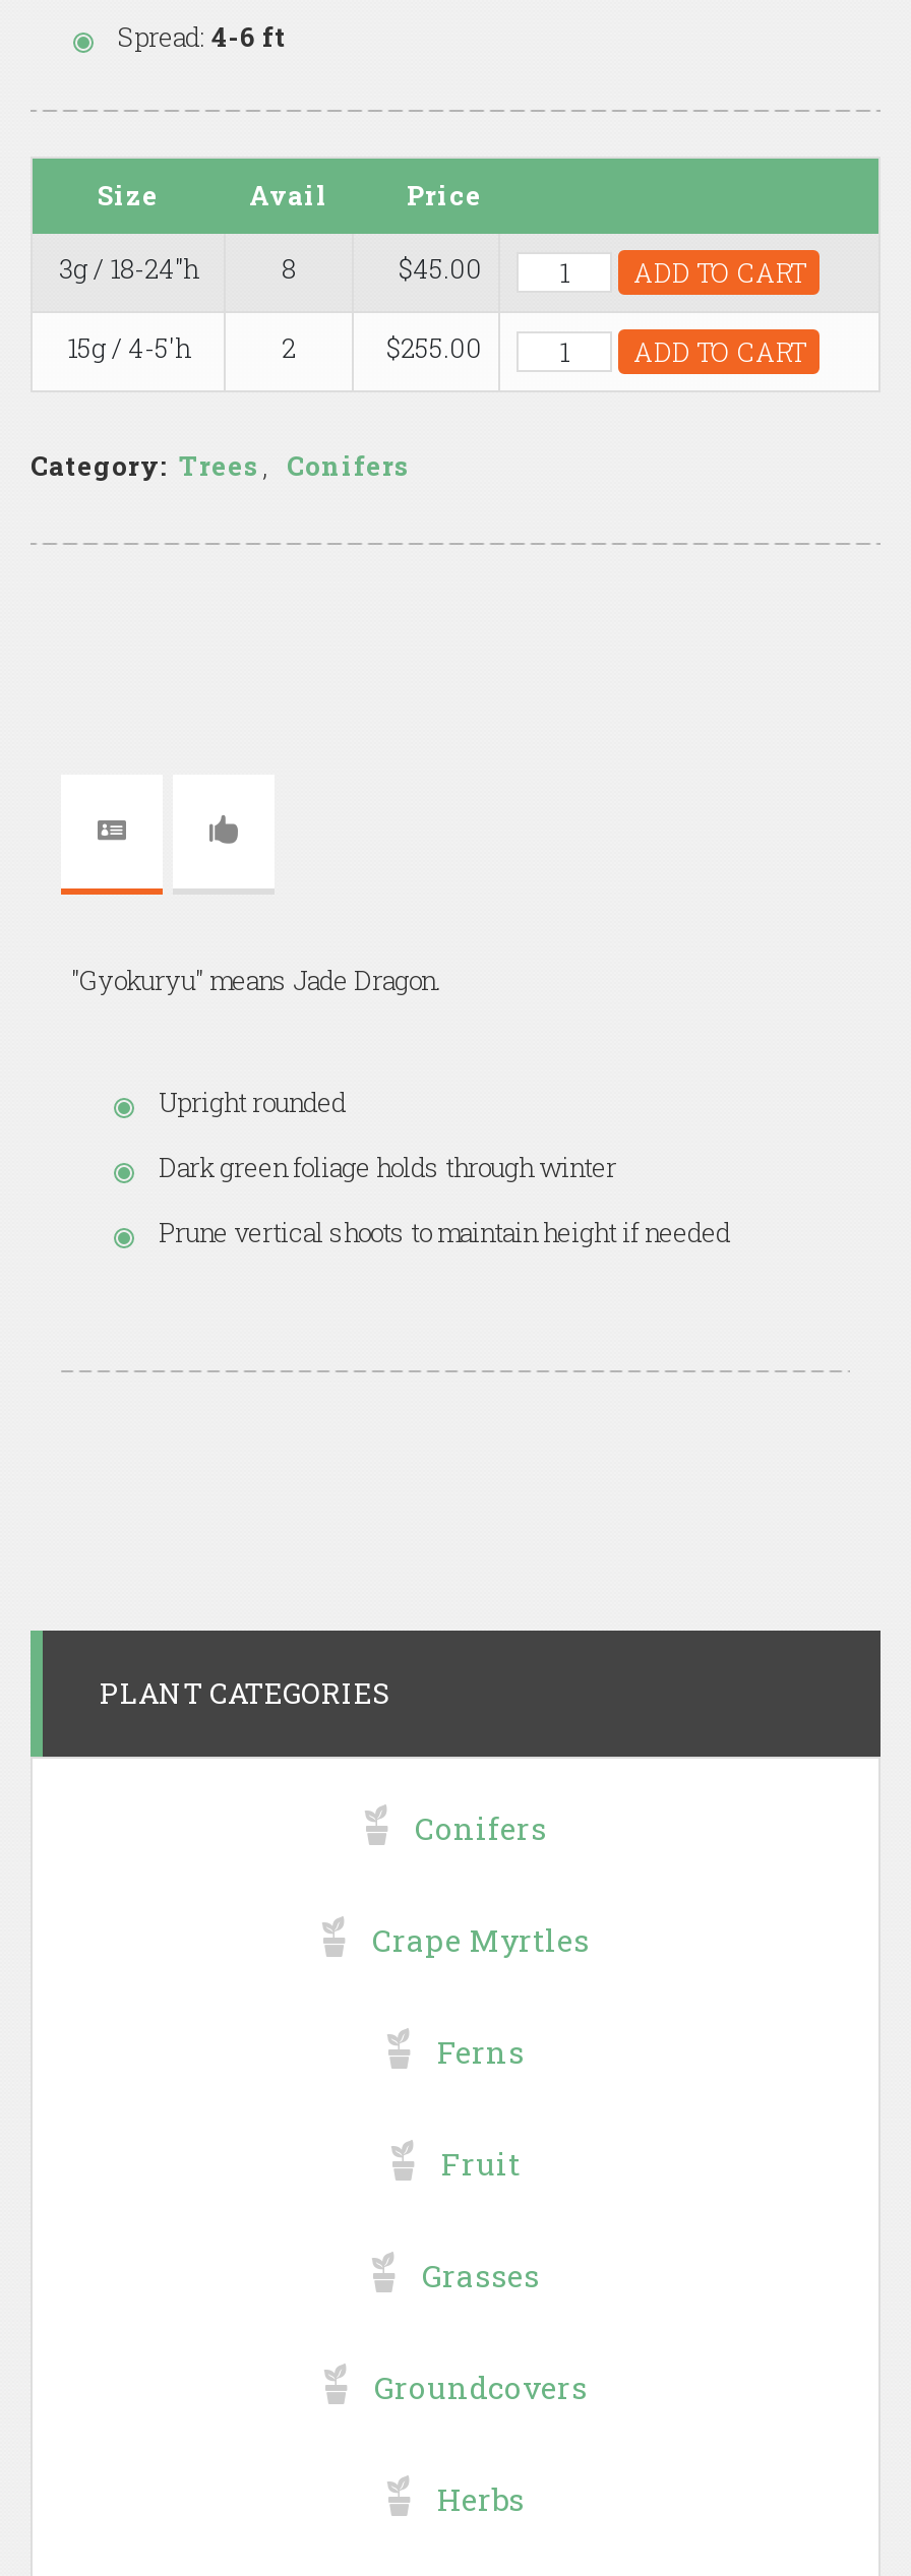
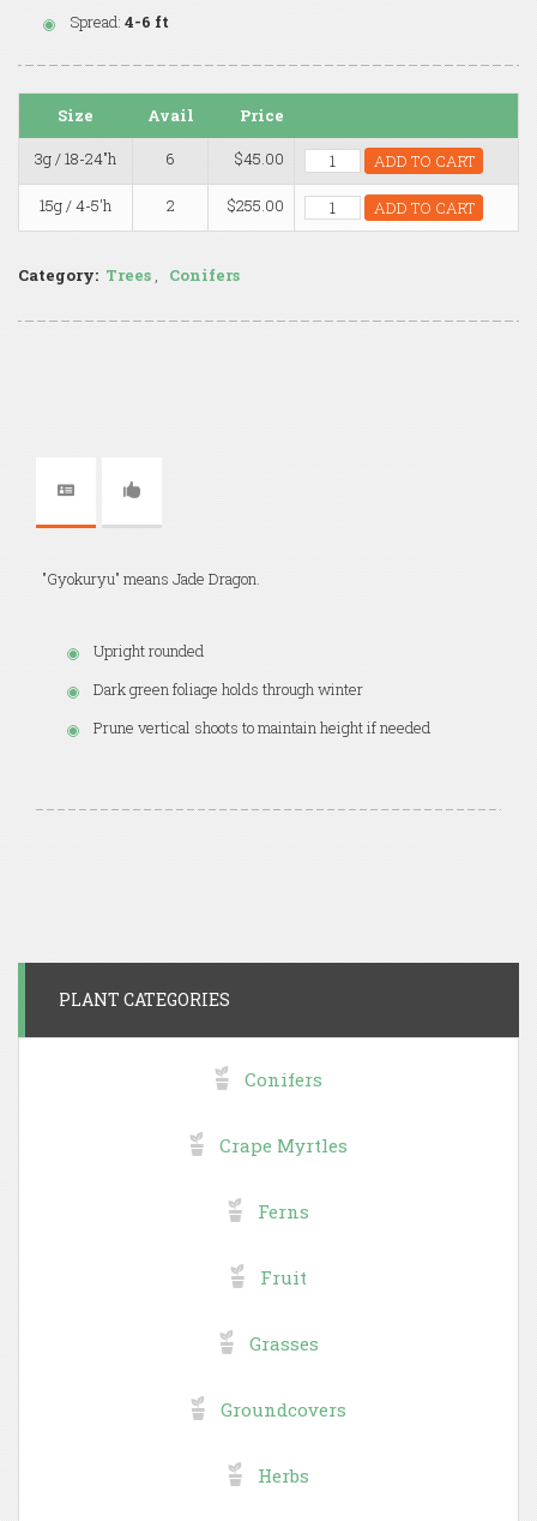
[282,251,296,287] 8 -> [165,148,175,170] 6

